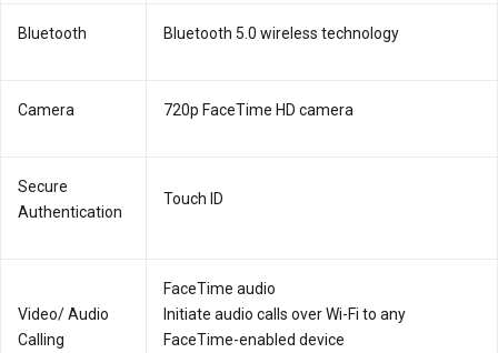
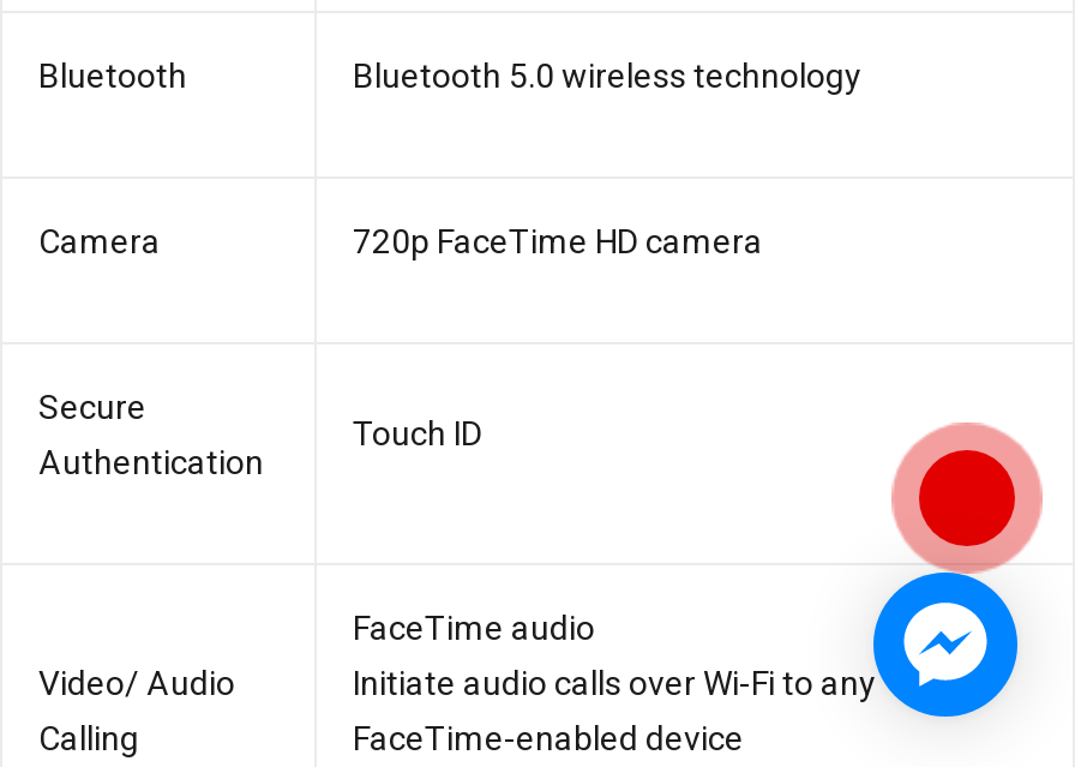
none -> [871,421,1044,721] [image]

